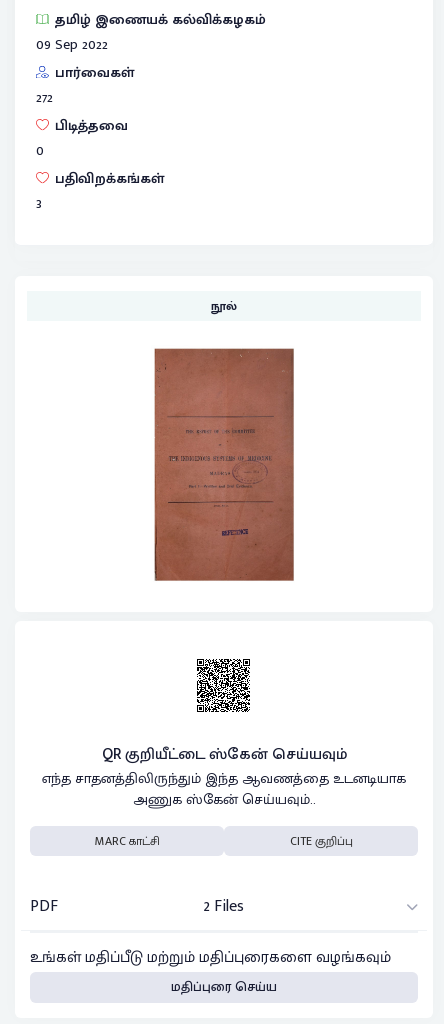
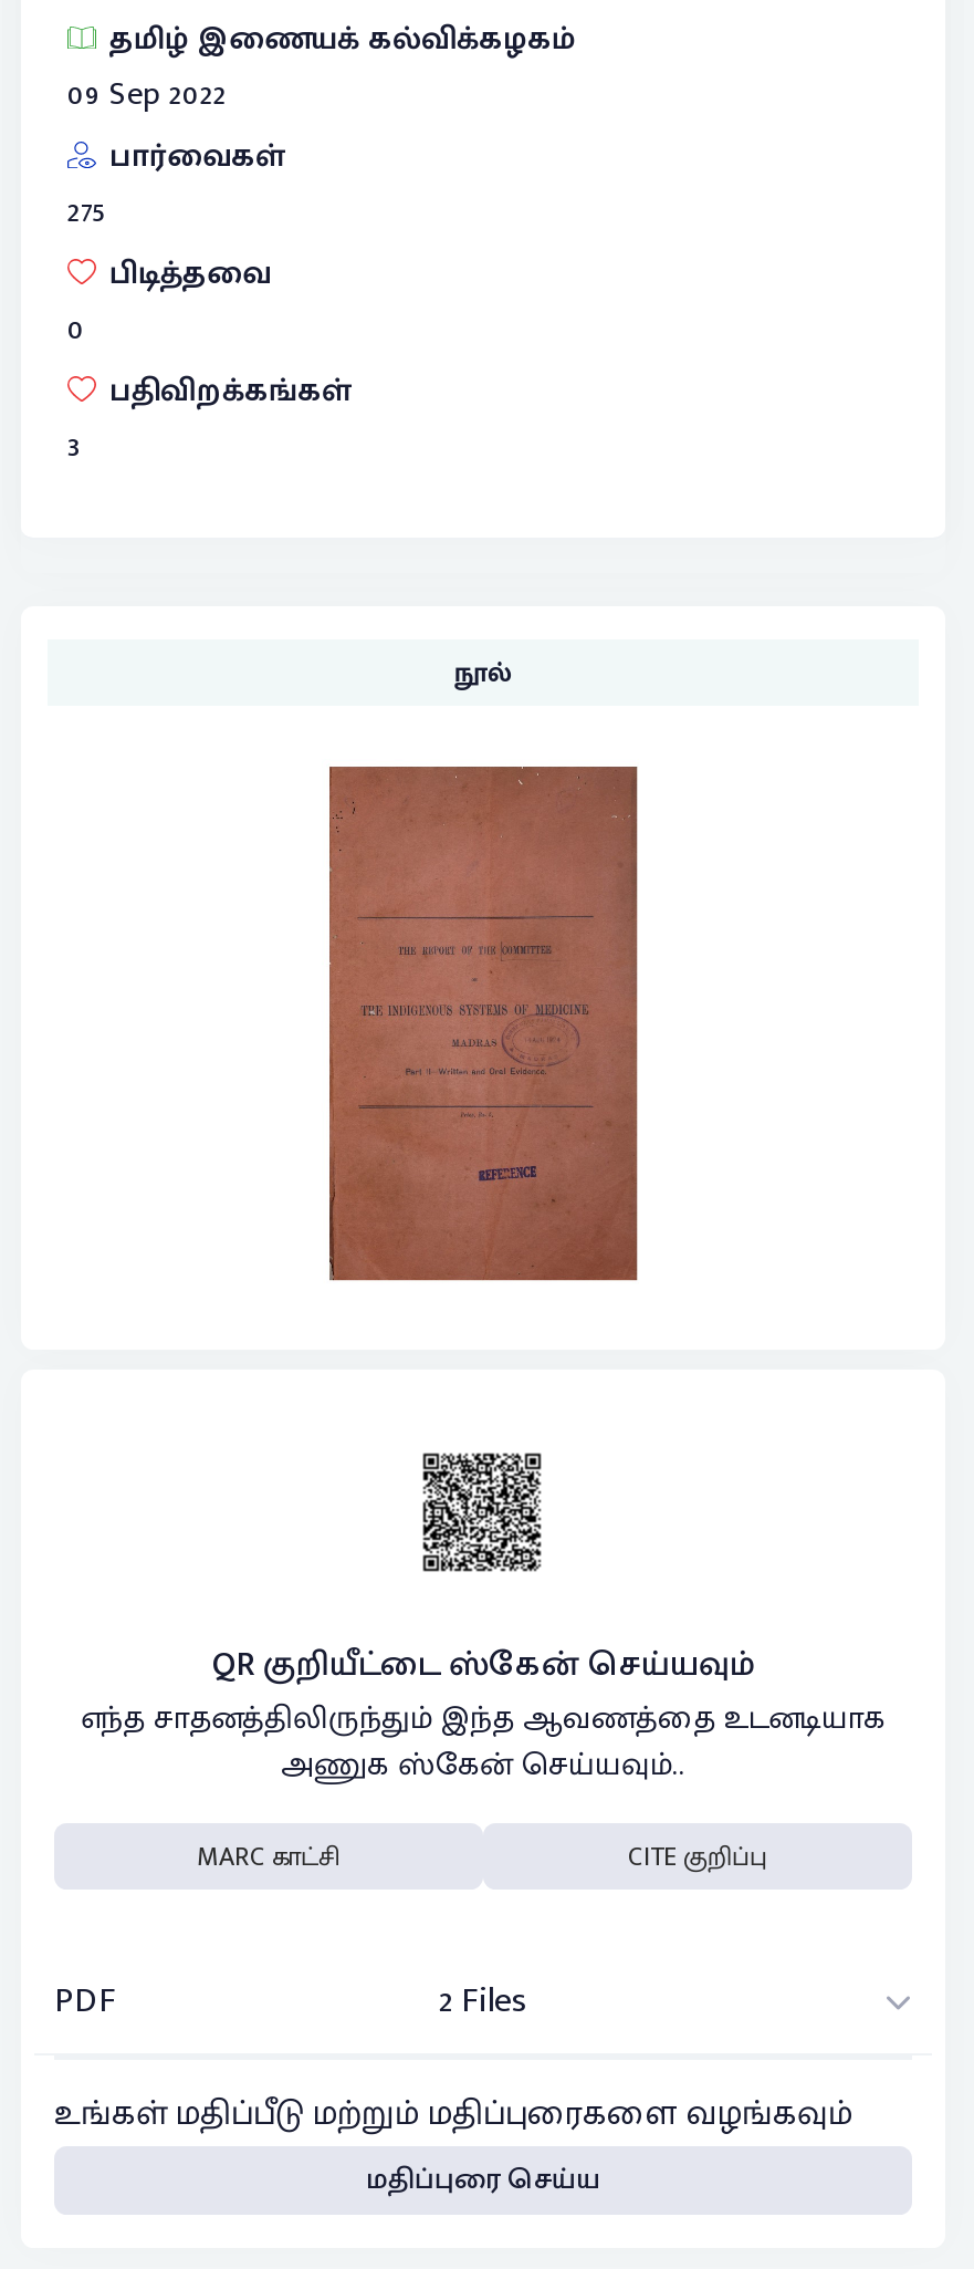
[36,86,53,110] 272 -> [67,186,105,239] 275

